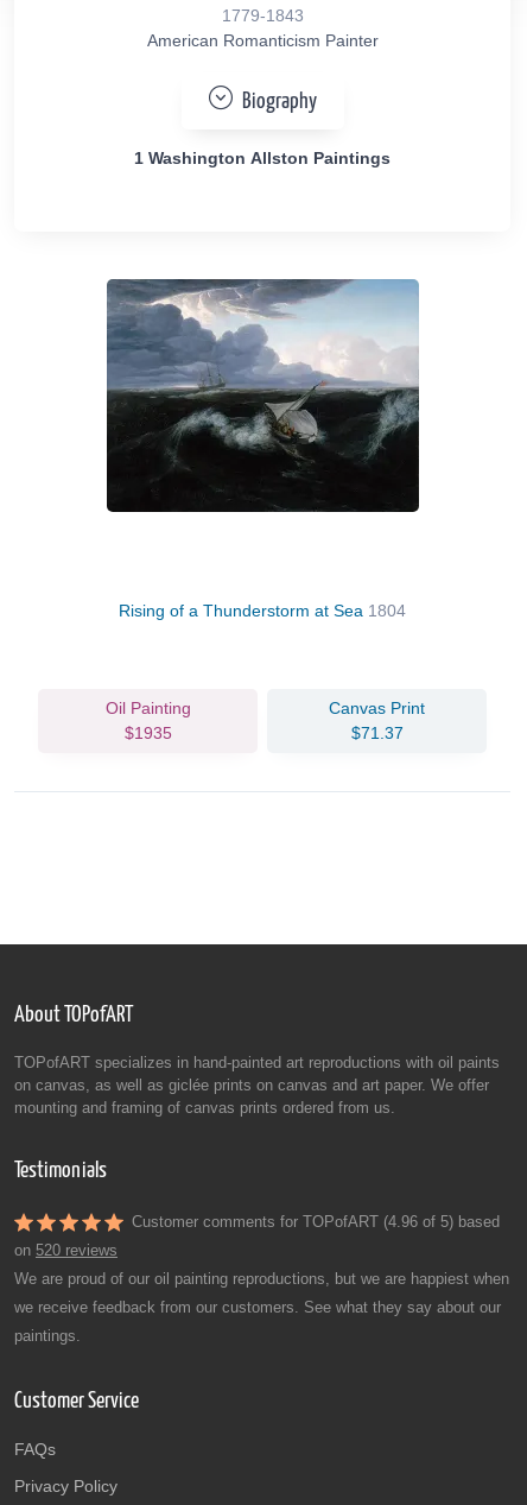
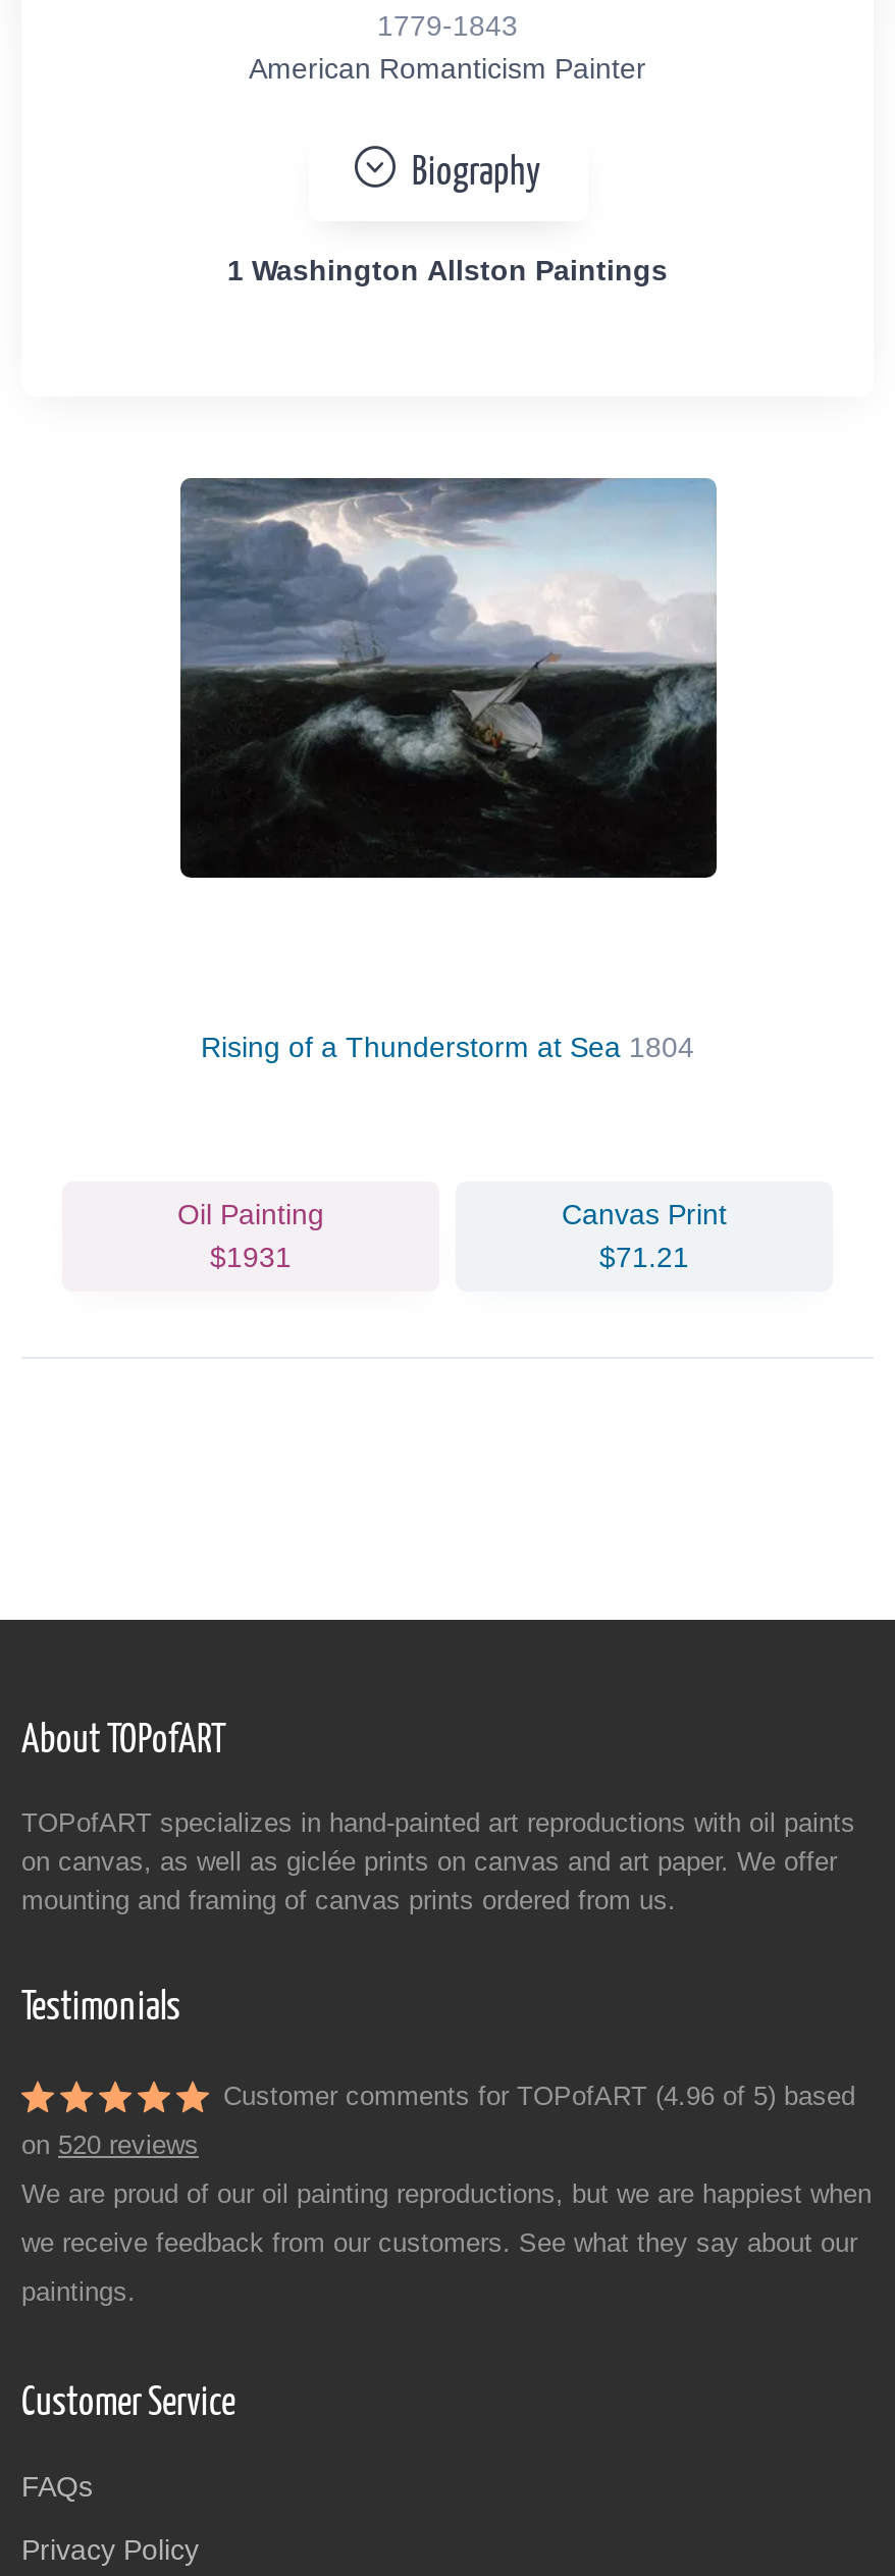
[124,723,172,742] $1935 -> [210,1241,292,1273] $1931
[351,723,403,742] $71.37 -> [599,1241,689,1273] $71.21

